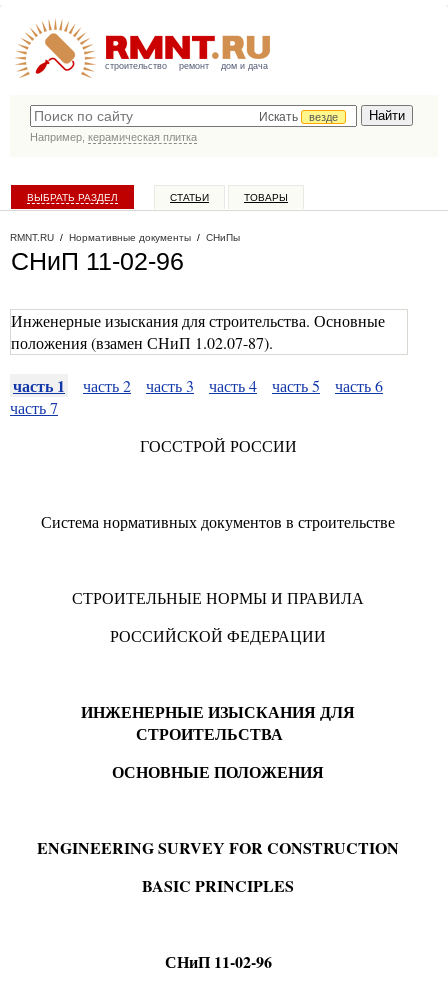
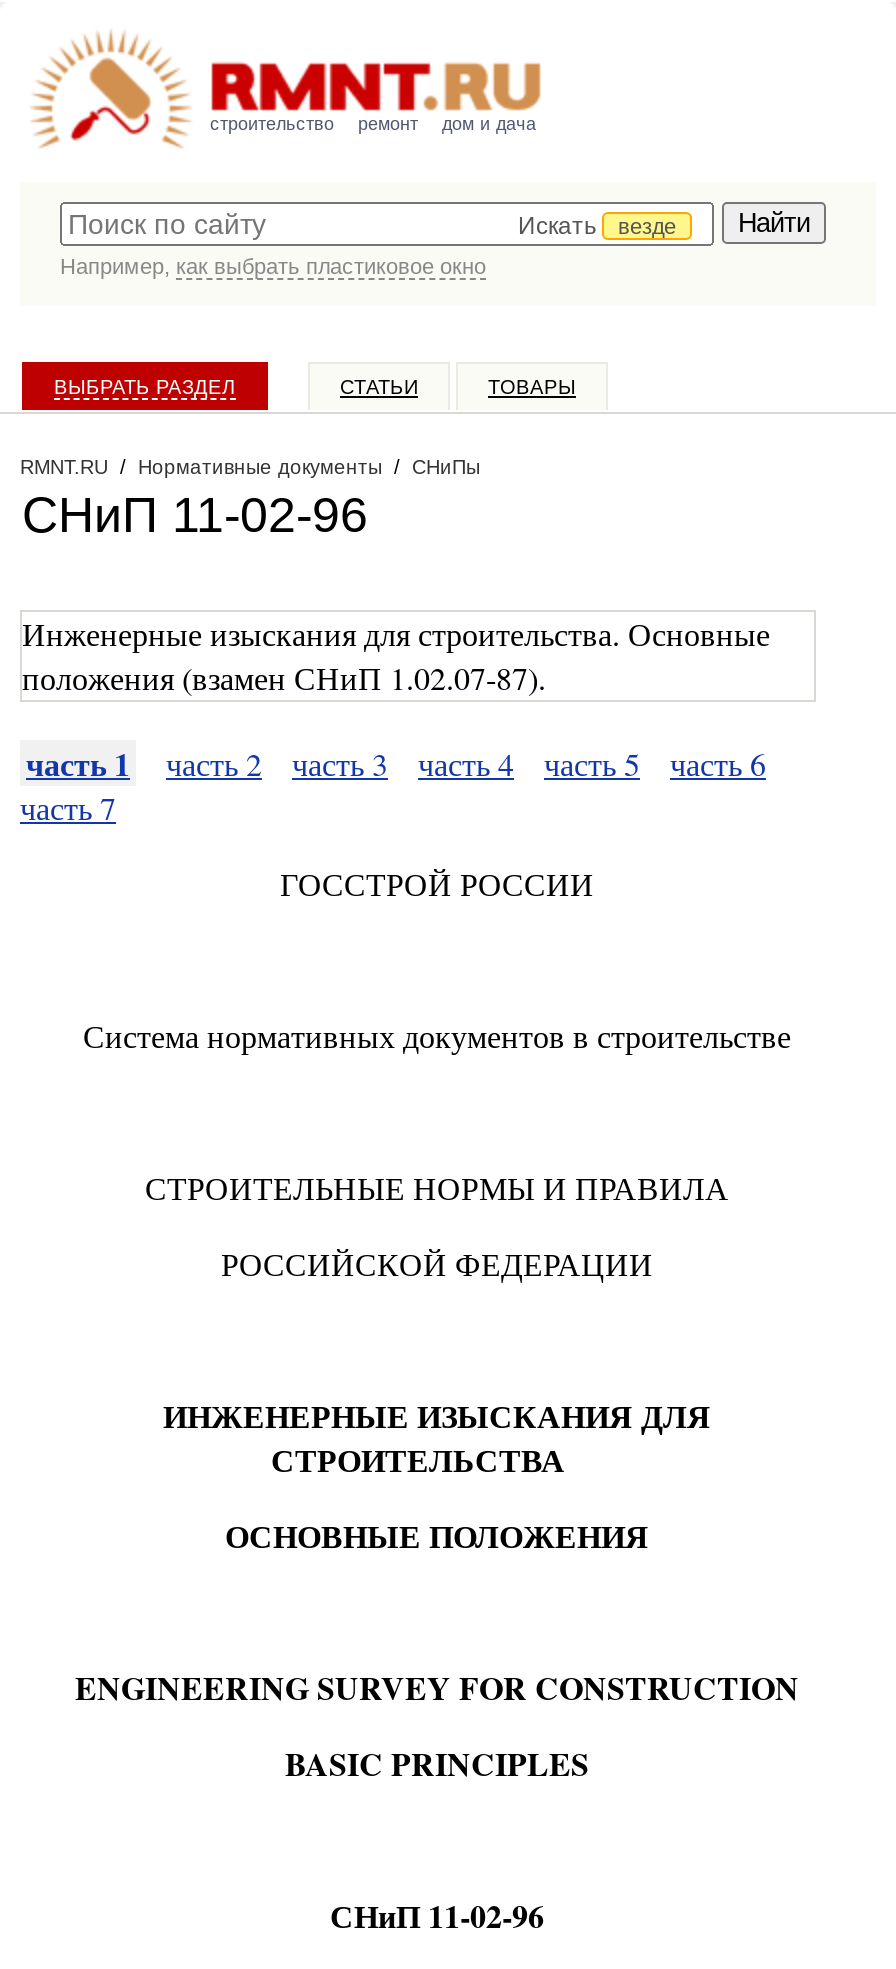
[30,131,197,143] Например, керамическая плитка -> [60,254,486,278] Например, как выбрать пластиковое окно

